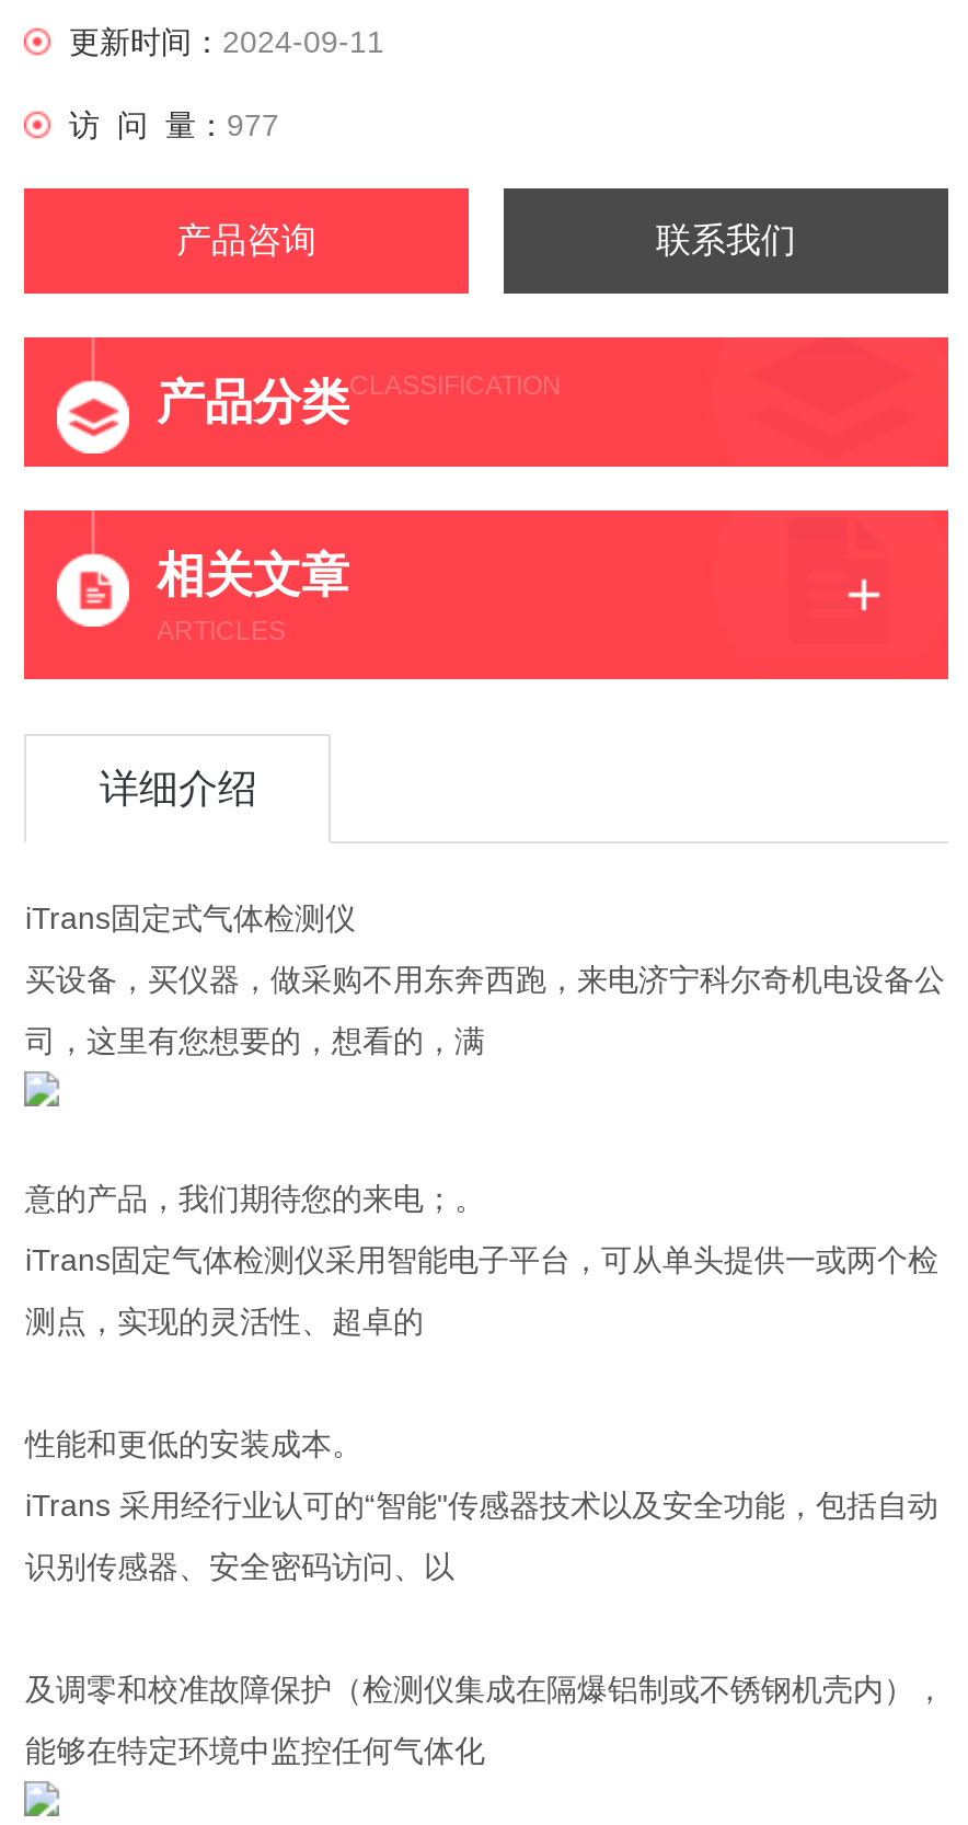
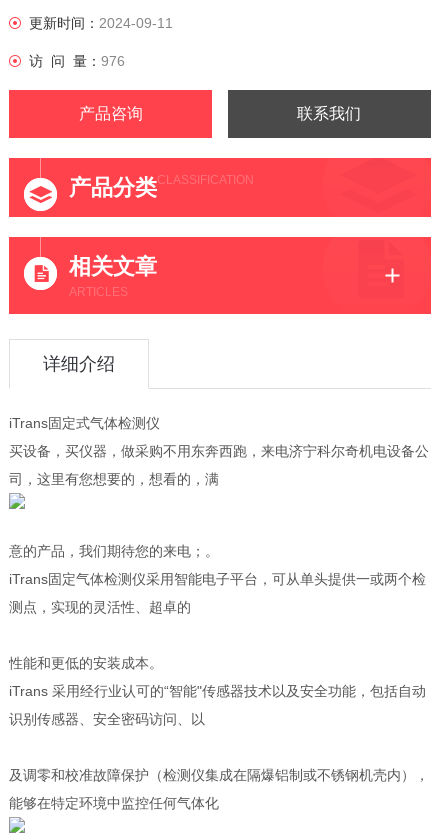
[69,107,279,142] 访 问 量：977 -> [29,53,125,69] 访 问 量：976

